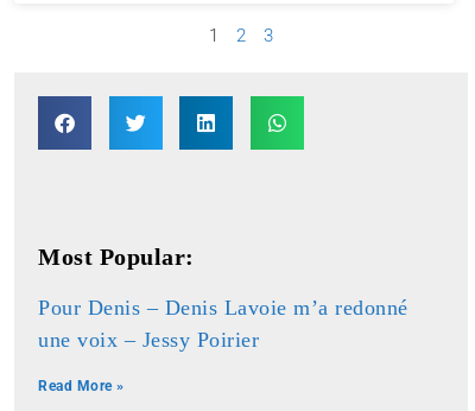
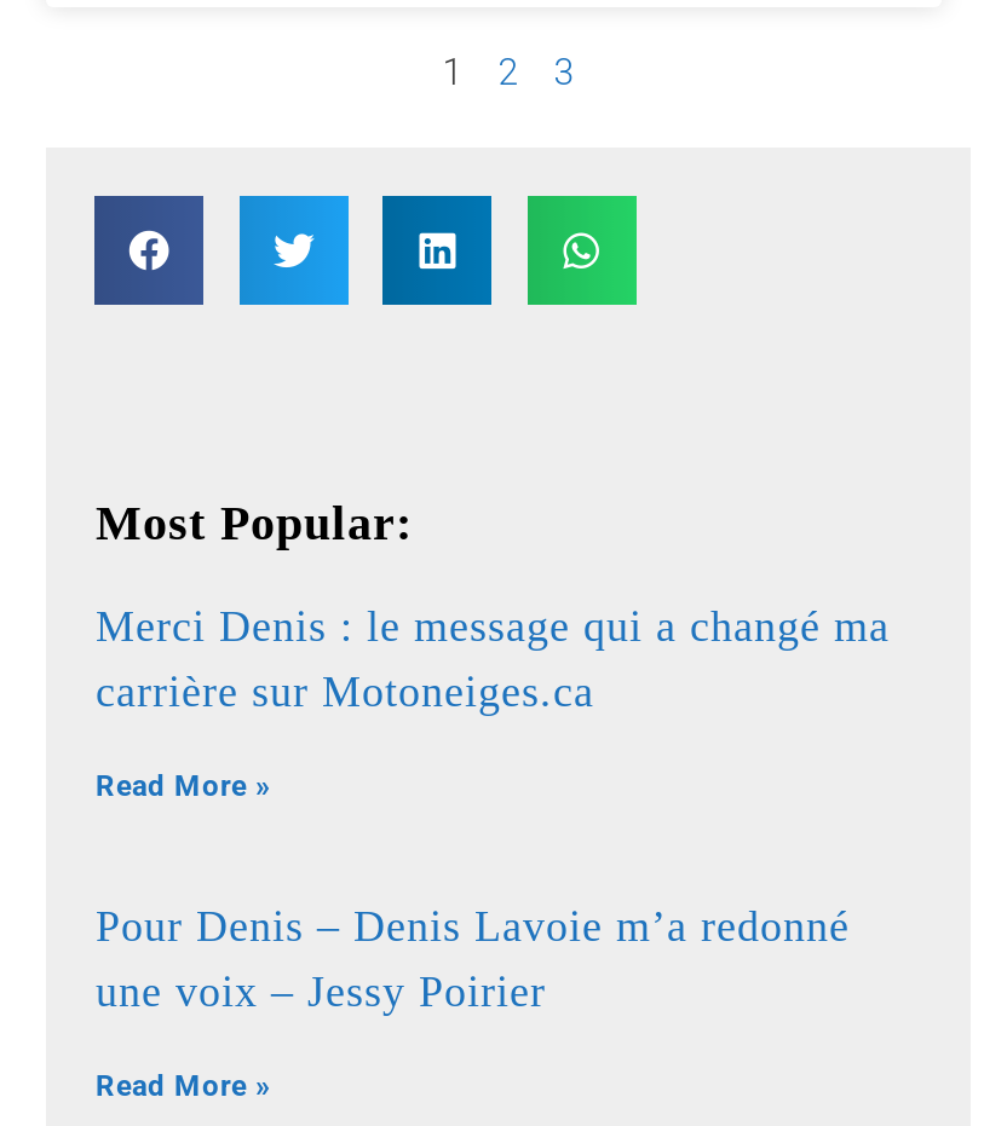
none -> [95,603,889,804] Merci Denis : le message qui a changé ma | carrière sur Motoneiges.ca | Read More »

